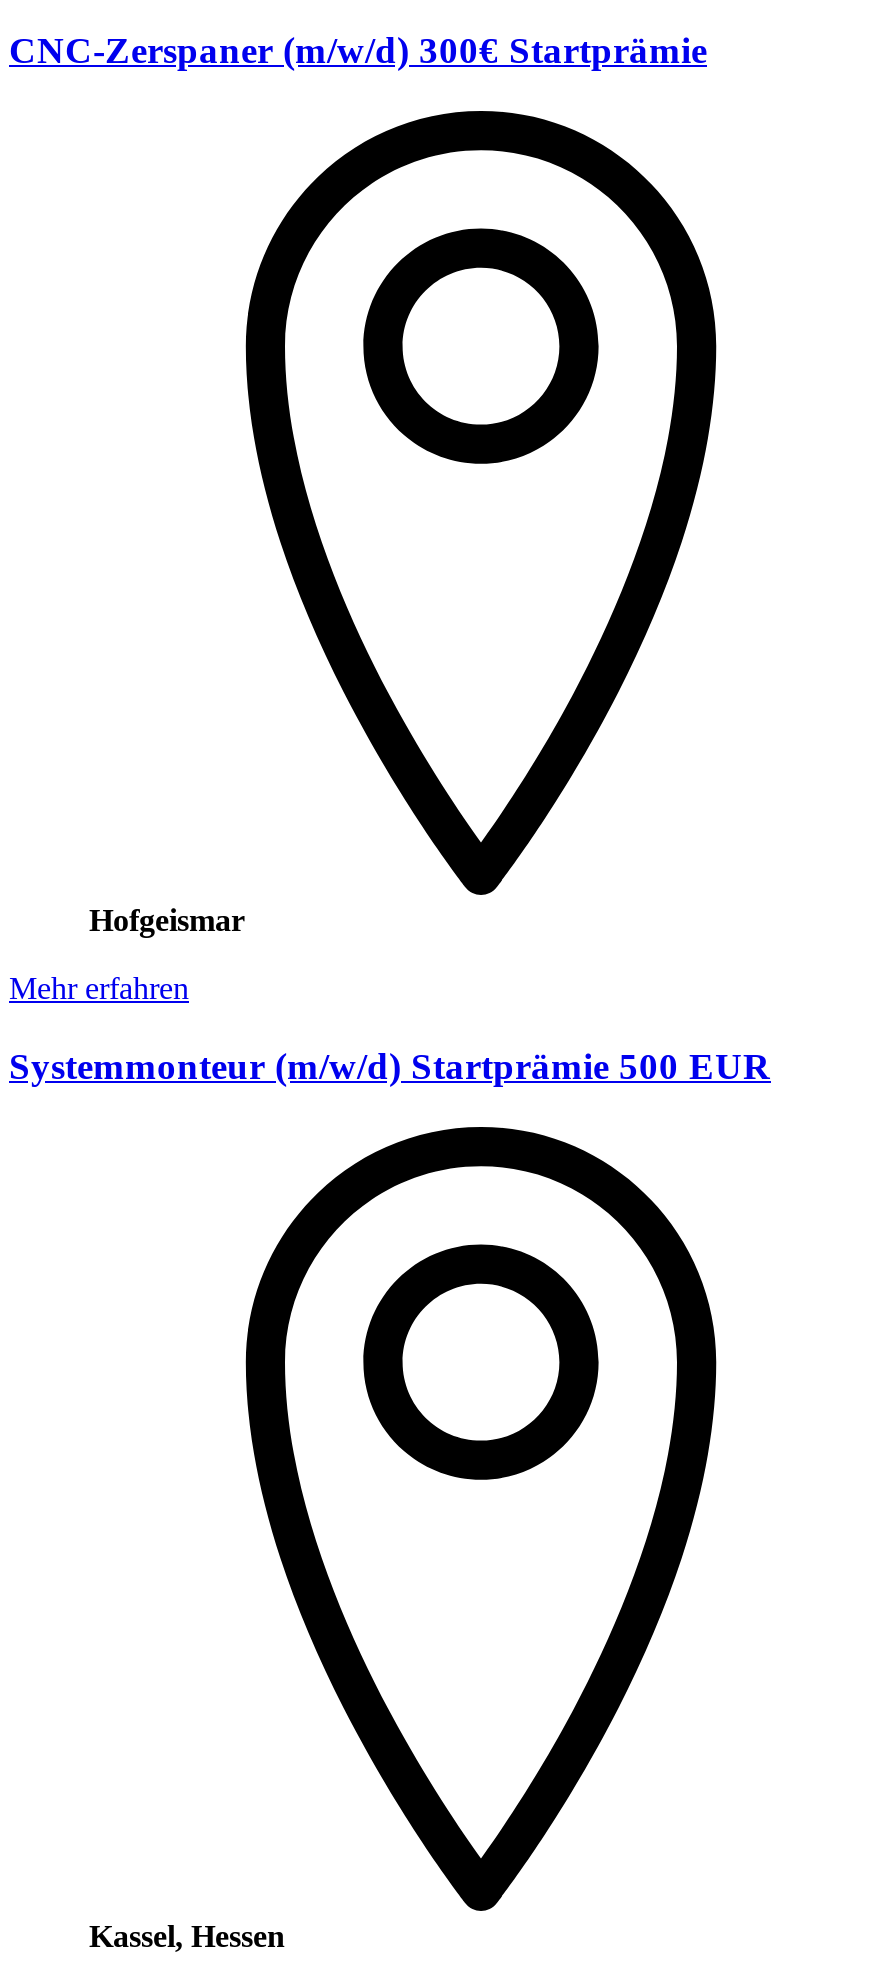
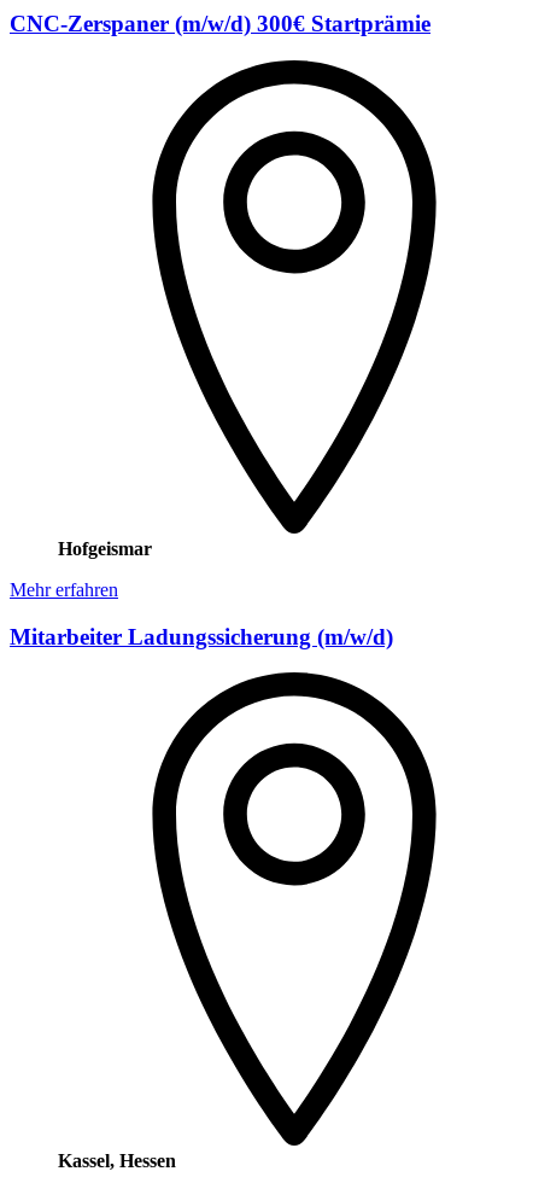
[9,1044,771,1086] Systemmonteur (m/w/d) Startprämie 500 EUR -> [10,624,393,649] Mitarbeiter Ladungssicherung (m/w/d)

